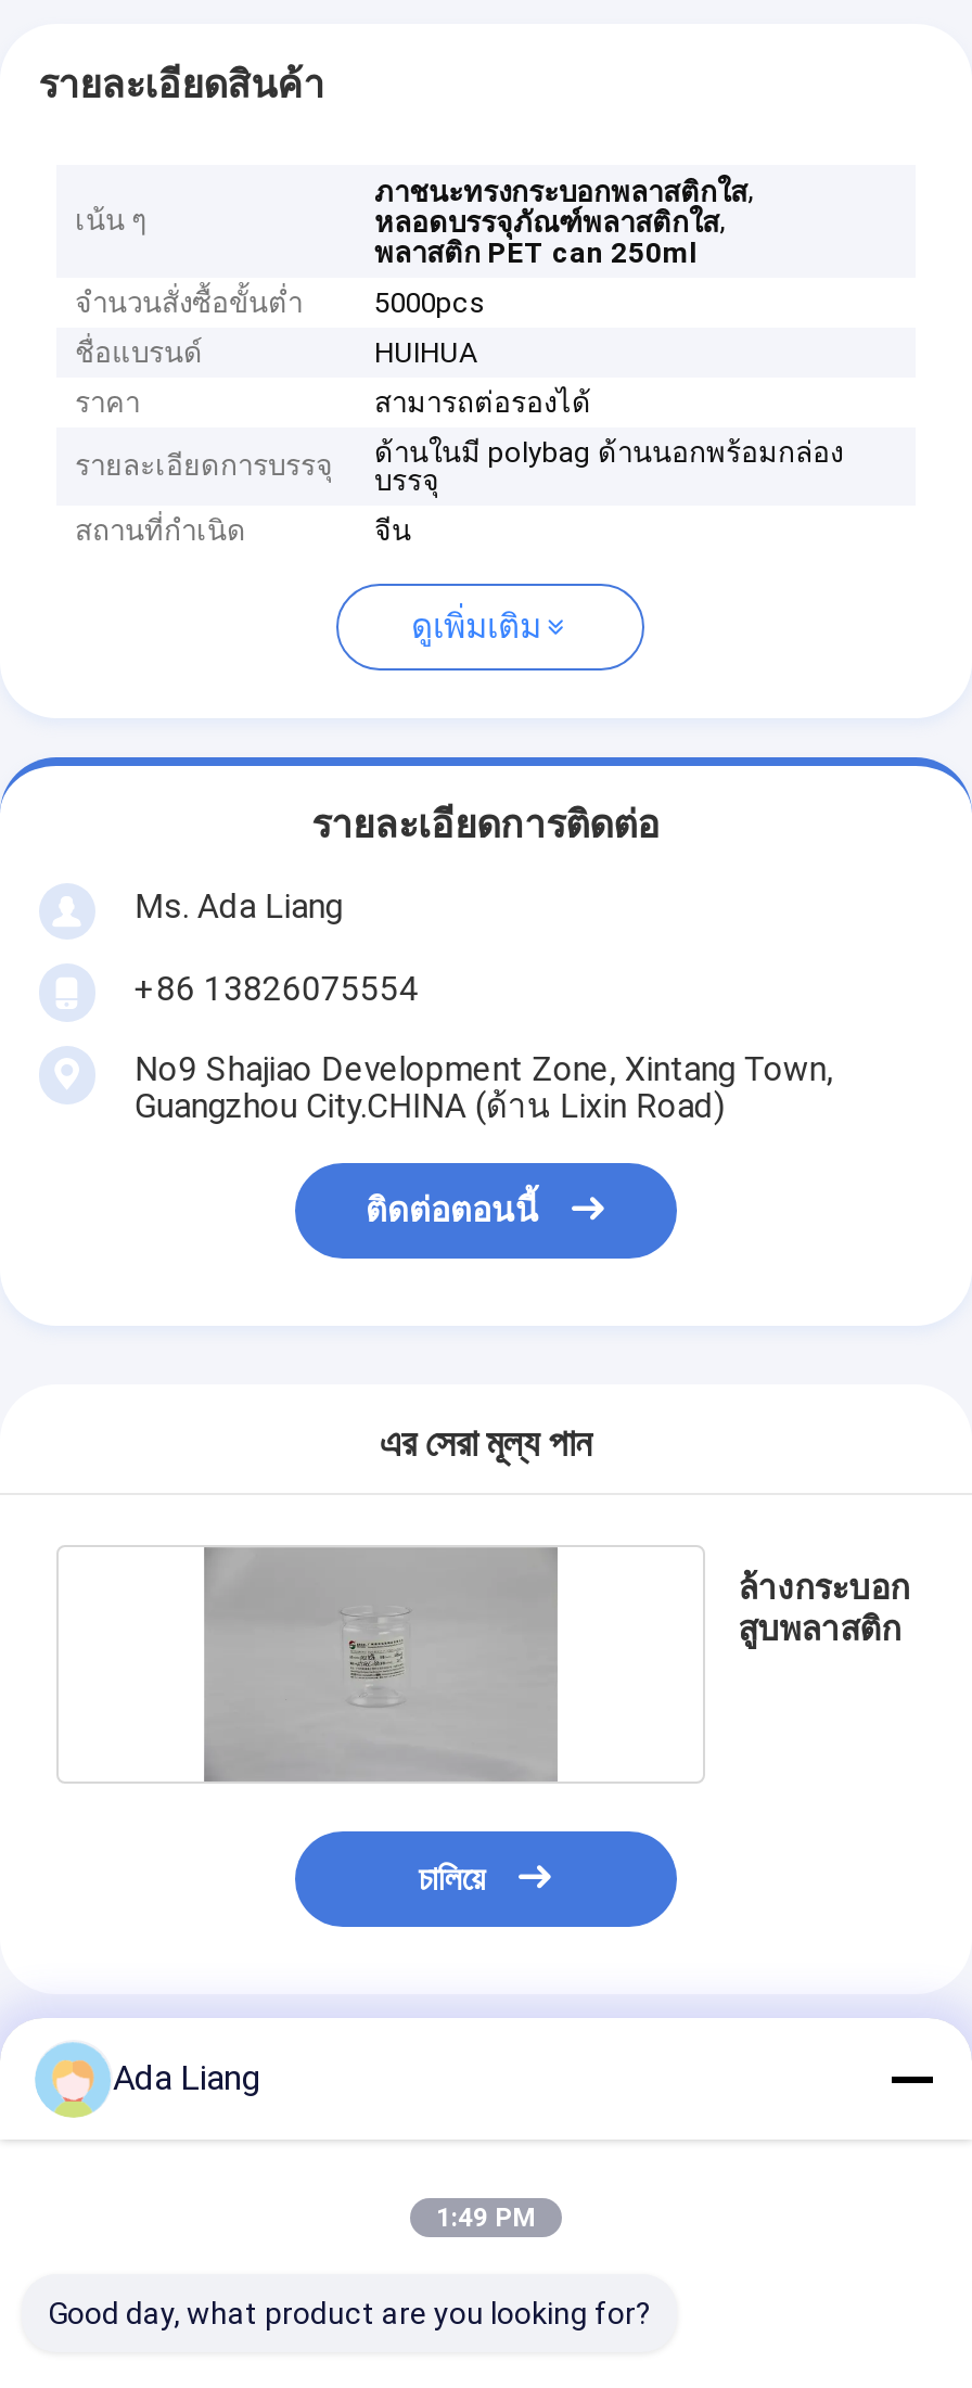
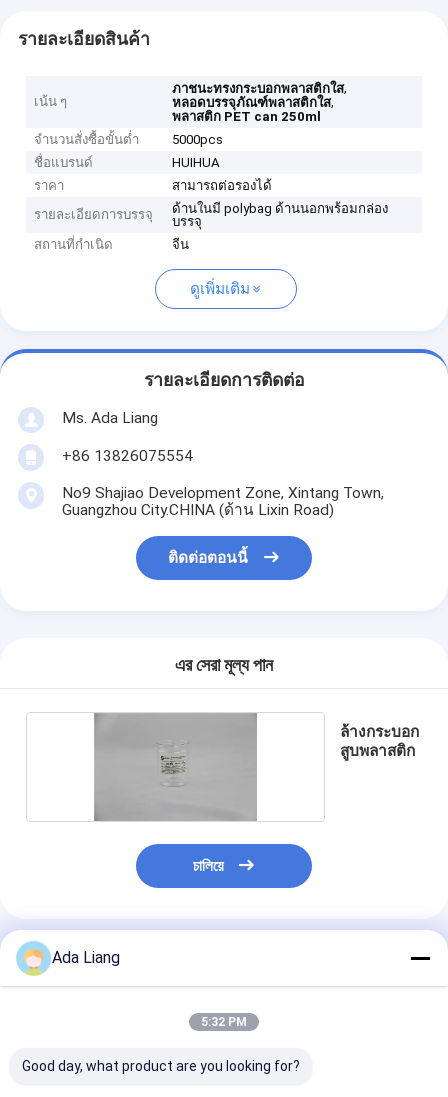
[436,2202,536,2233] 1:49 PM -> [201,1015,247,1029] 5:32 PM

